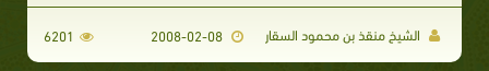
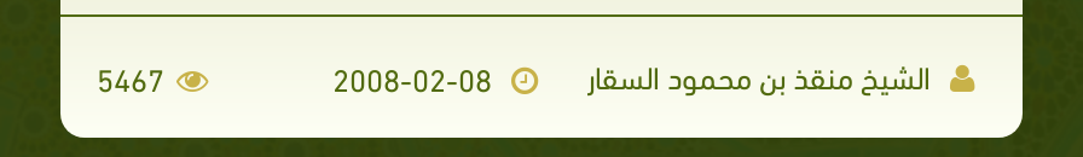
[44,24,74,46] 6201 -> [97,53,164,101] 5467

